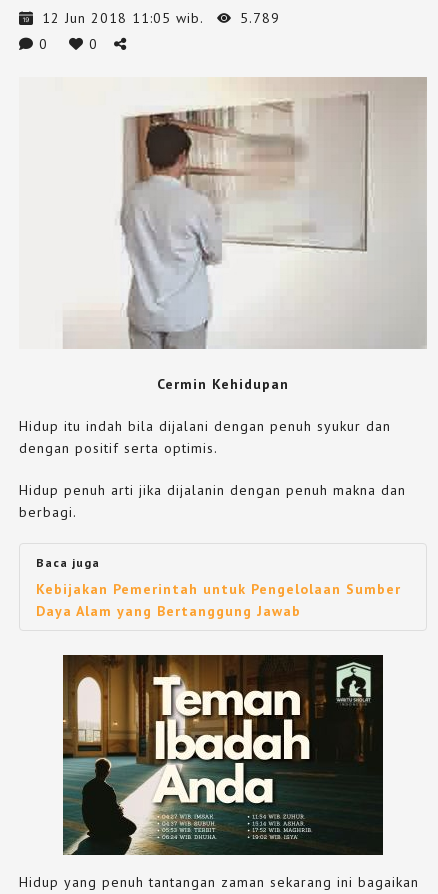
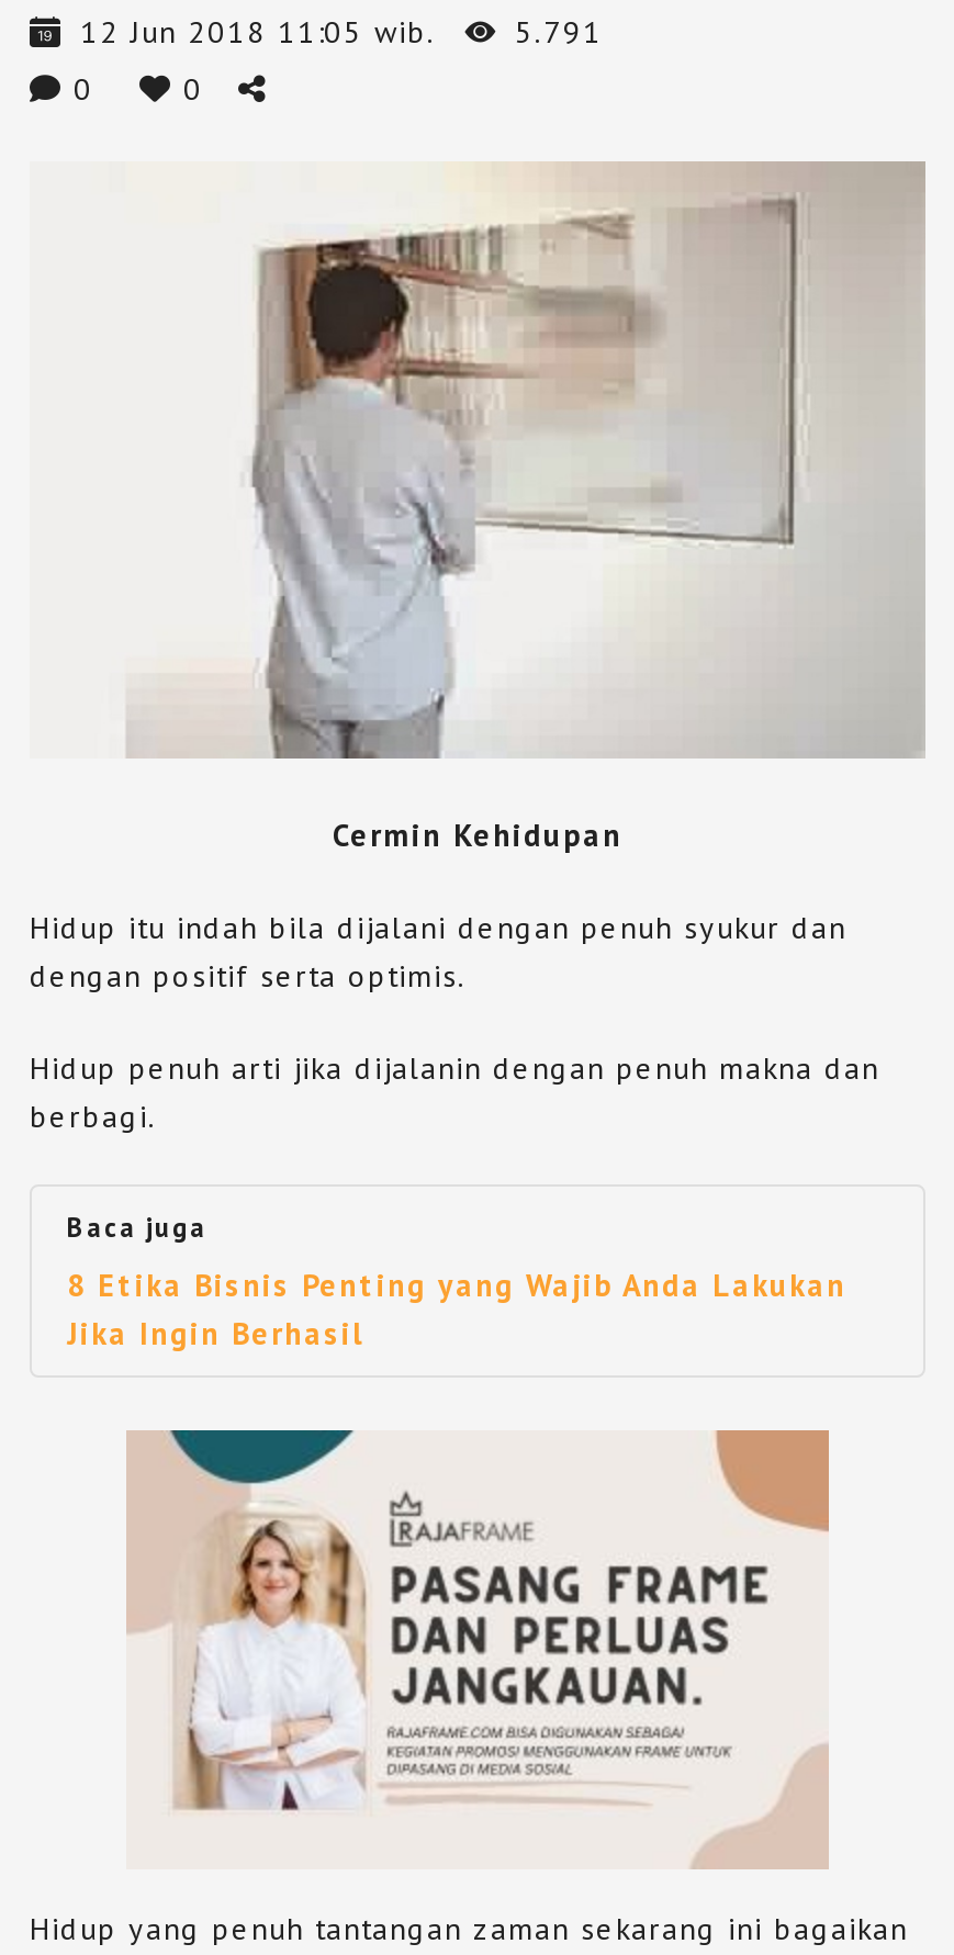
[42,9,280,27] 12 Jun 2018 11:05 wib. 5.789 -> [80,12,603,52] 12 Jun 2018 11:05 wib. 5.791
[36,580,401,620] Kebijakan Pemerintah untuk Pengelolaan Sumber | Daya Alam yang Bertanggung Jawab -> [67,1266,846,1354] 8 Etika Bisnis Penting yang Wajib Anda Lakukan | Jika Ingin Berhasil
[62,654,384,856] [image] -> [126,1428,831,1869] [image]

